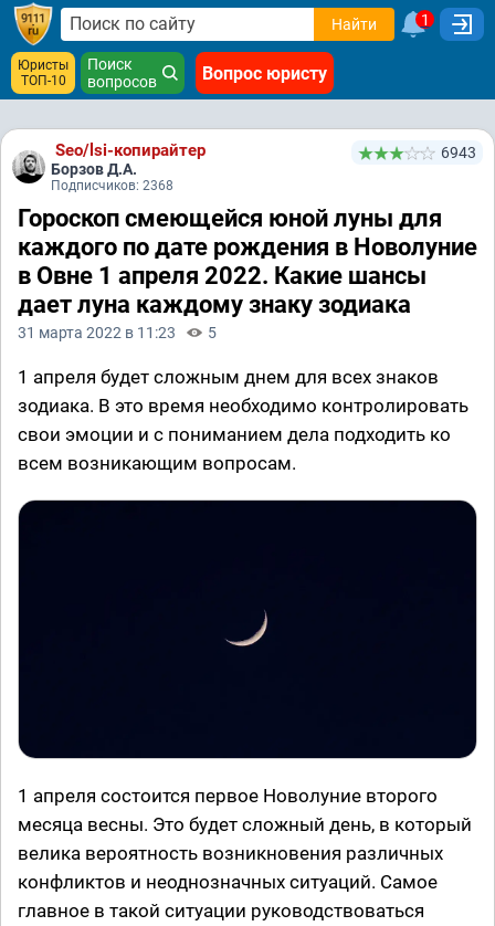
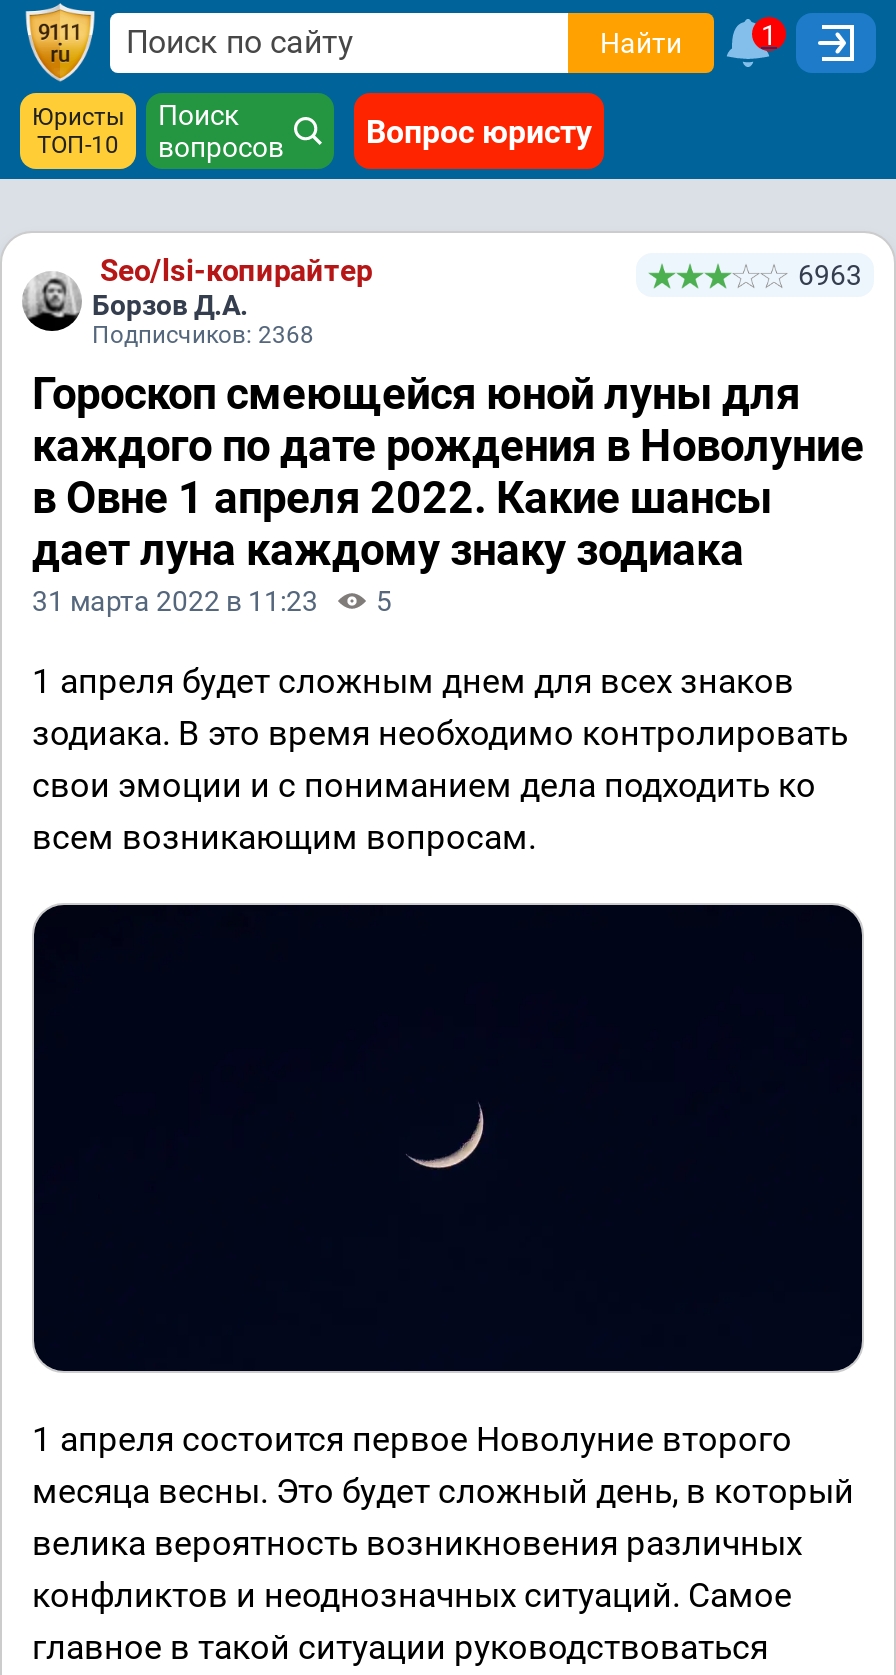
[441,144,476,161] 6943 -> [798,259,862,291] 6963

